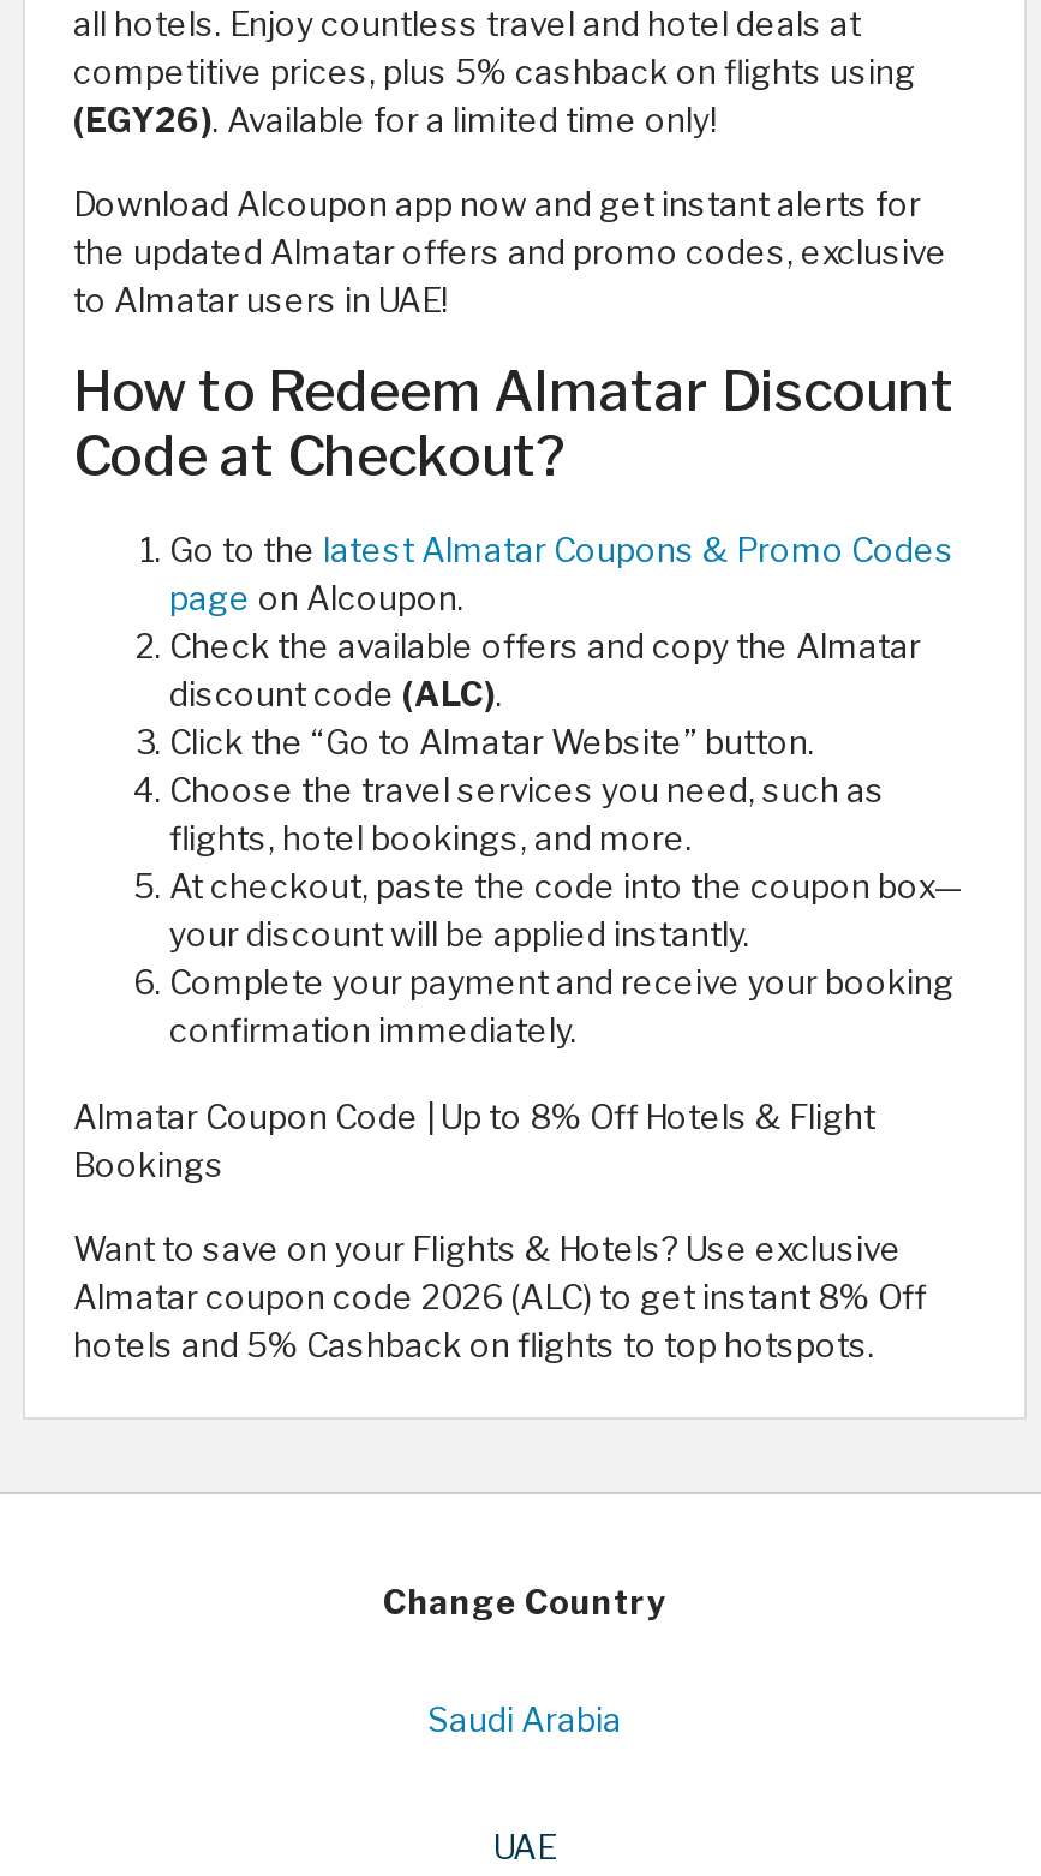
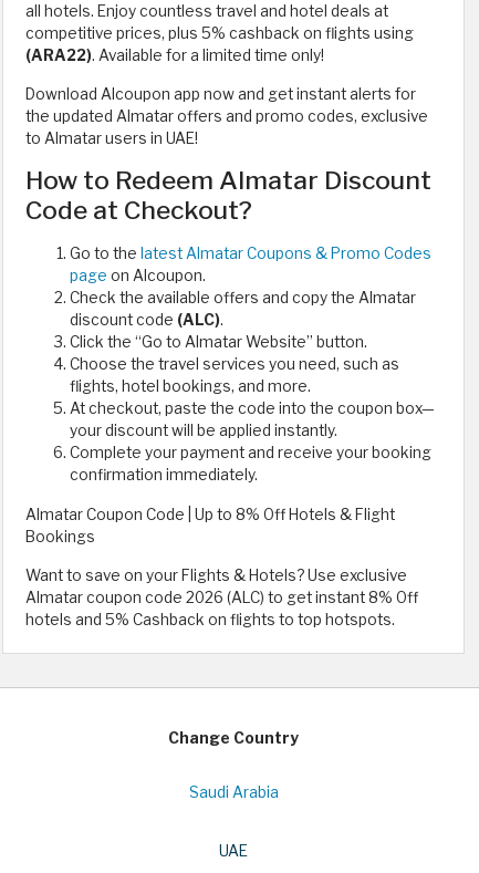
[73,102,717,141] (EGY26). Available for a limited time only! -> [25,47,324,65] (ARA22). Available for a limited time only!

